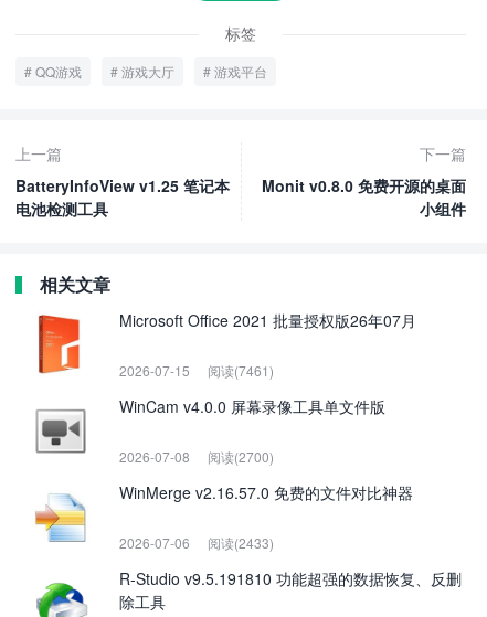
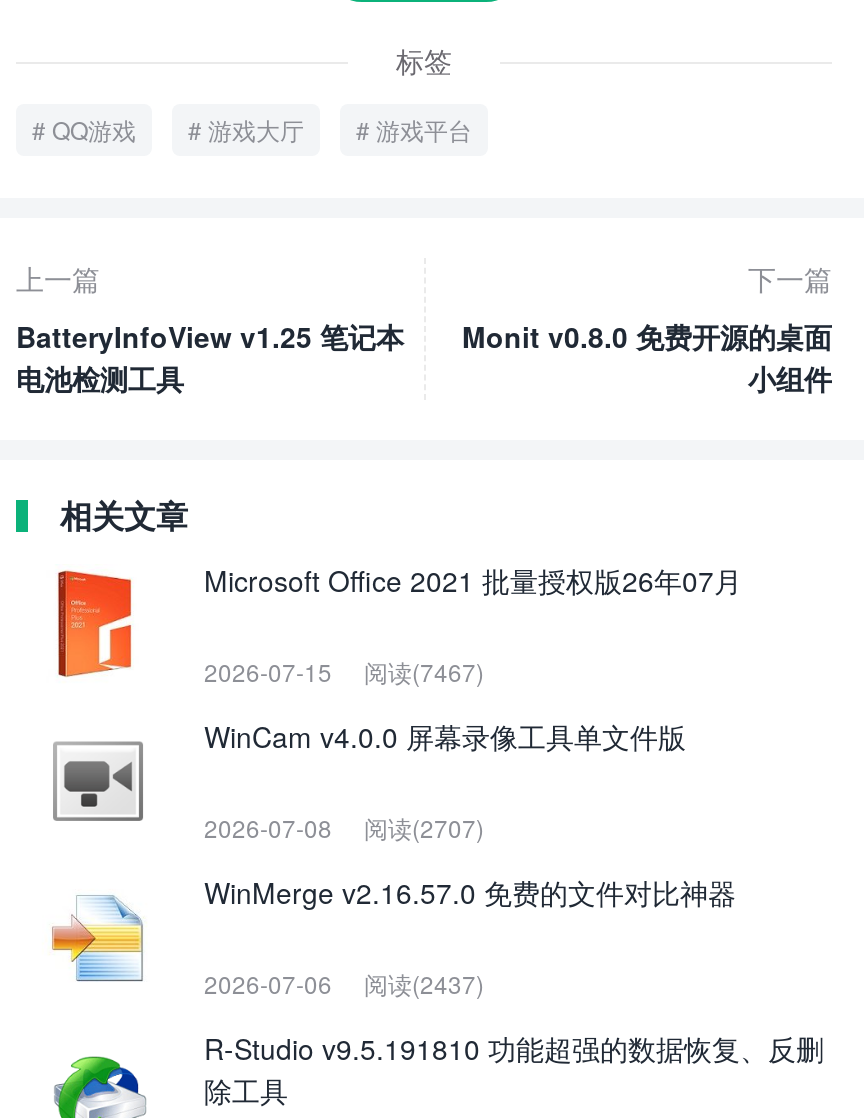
[119,361,274,380] 2026-07-15 阅读(7461) -> [204,654,484,688] 2026-07-15 阅读(7467)
[119,447,274,466] 2026-07-08 阅读(2700) -> [204,810,484,844] 2026-07-08 阅读(2707)
[119,533,274,552] 2026-07-06 阅读(2433) -> [204,966,484,1000] 2026-07-06 阅读(2437)

